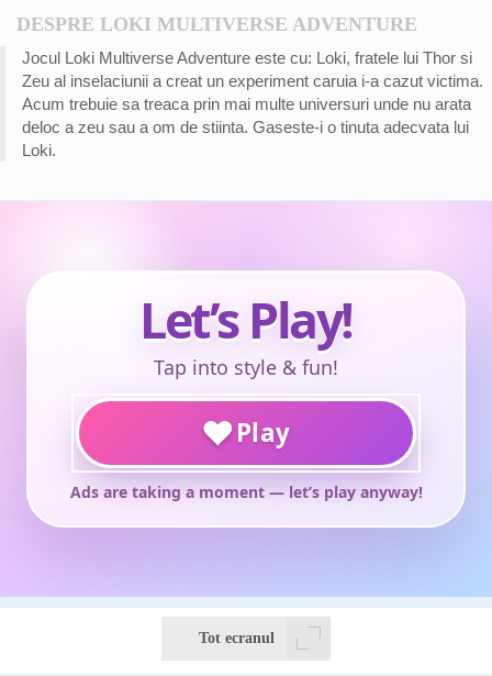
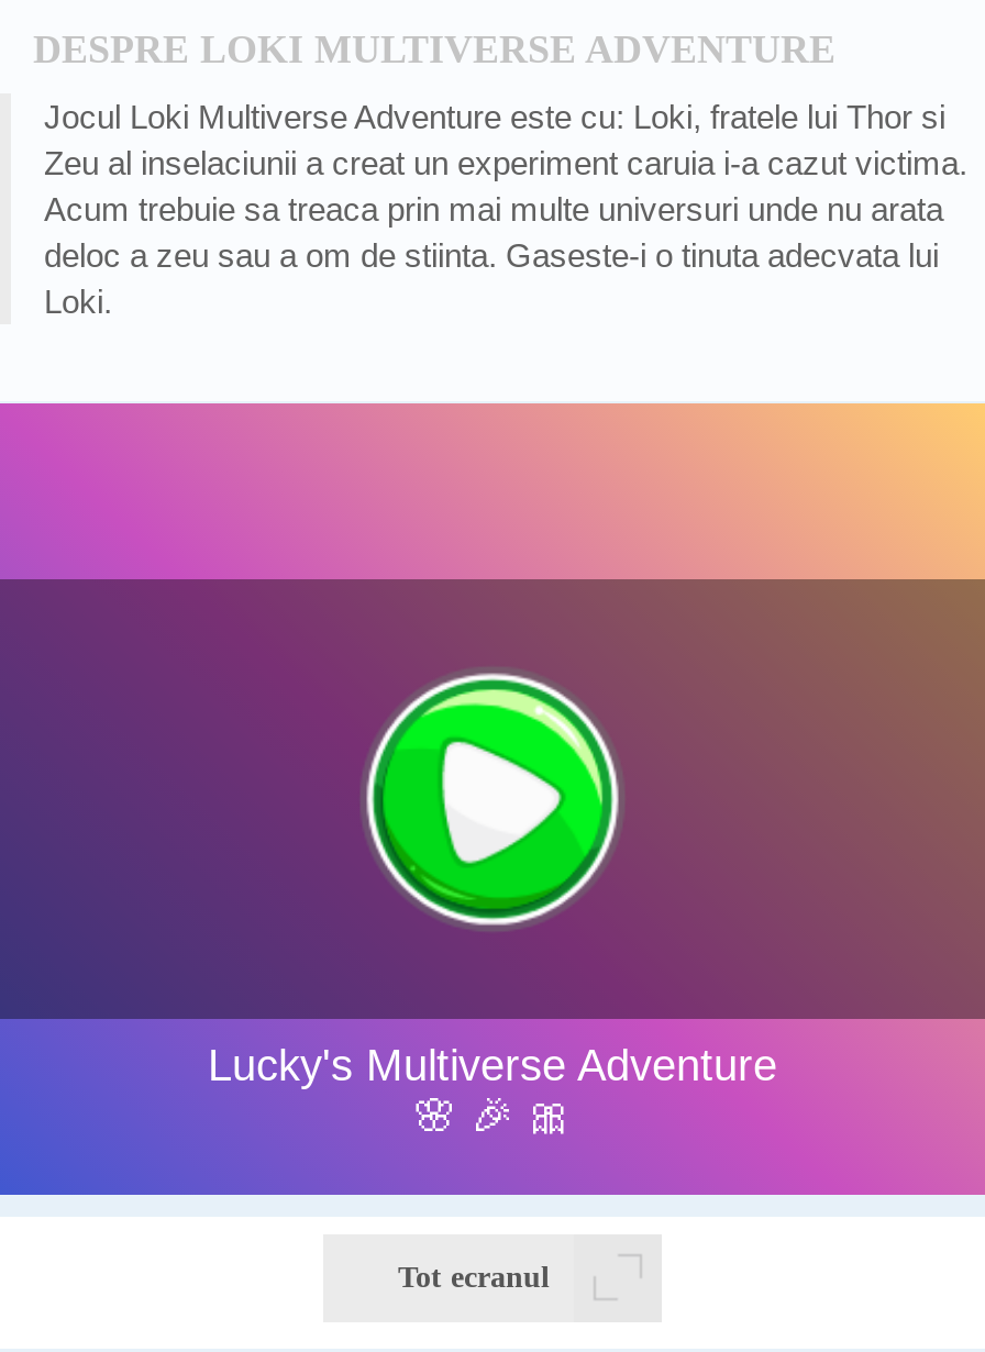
[3,201,489,597] [image] -> [7,401,978,1197] [image]

